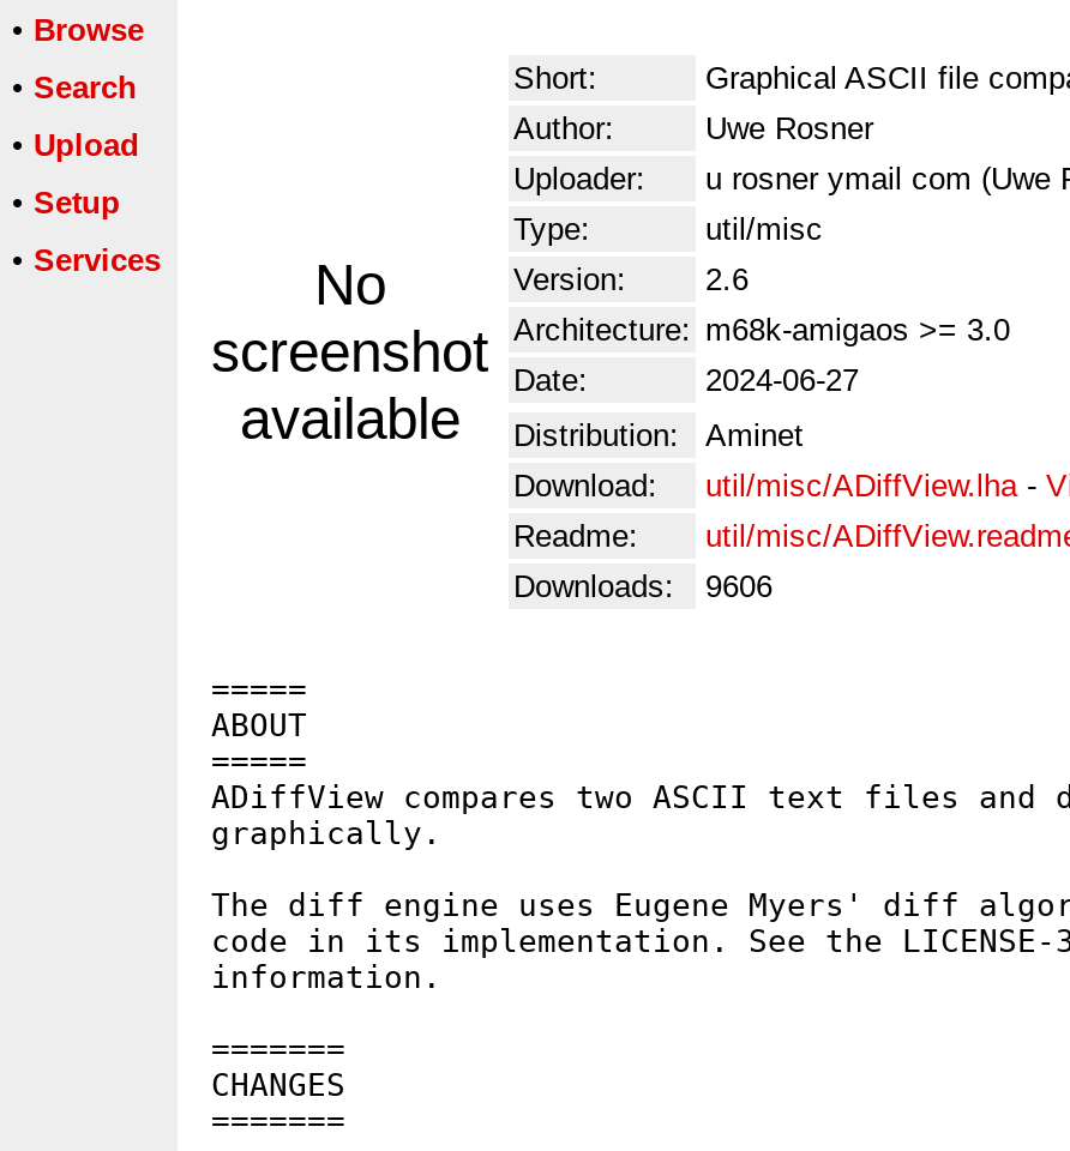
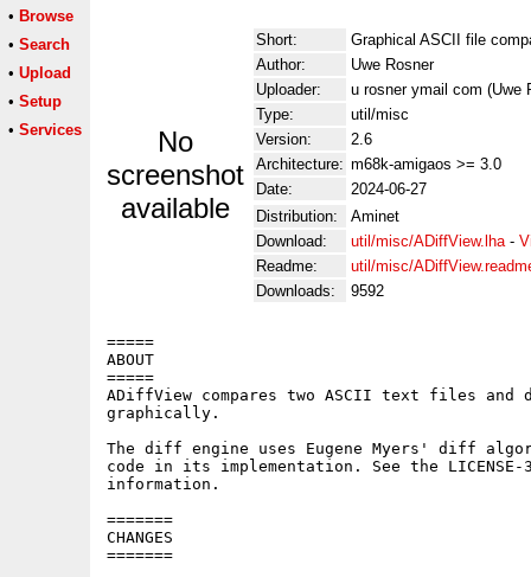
[513,568,773,604] Downloads: 9606 -> [256,282,384,300] Downloads: 9592

